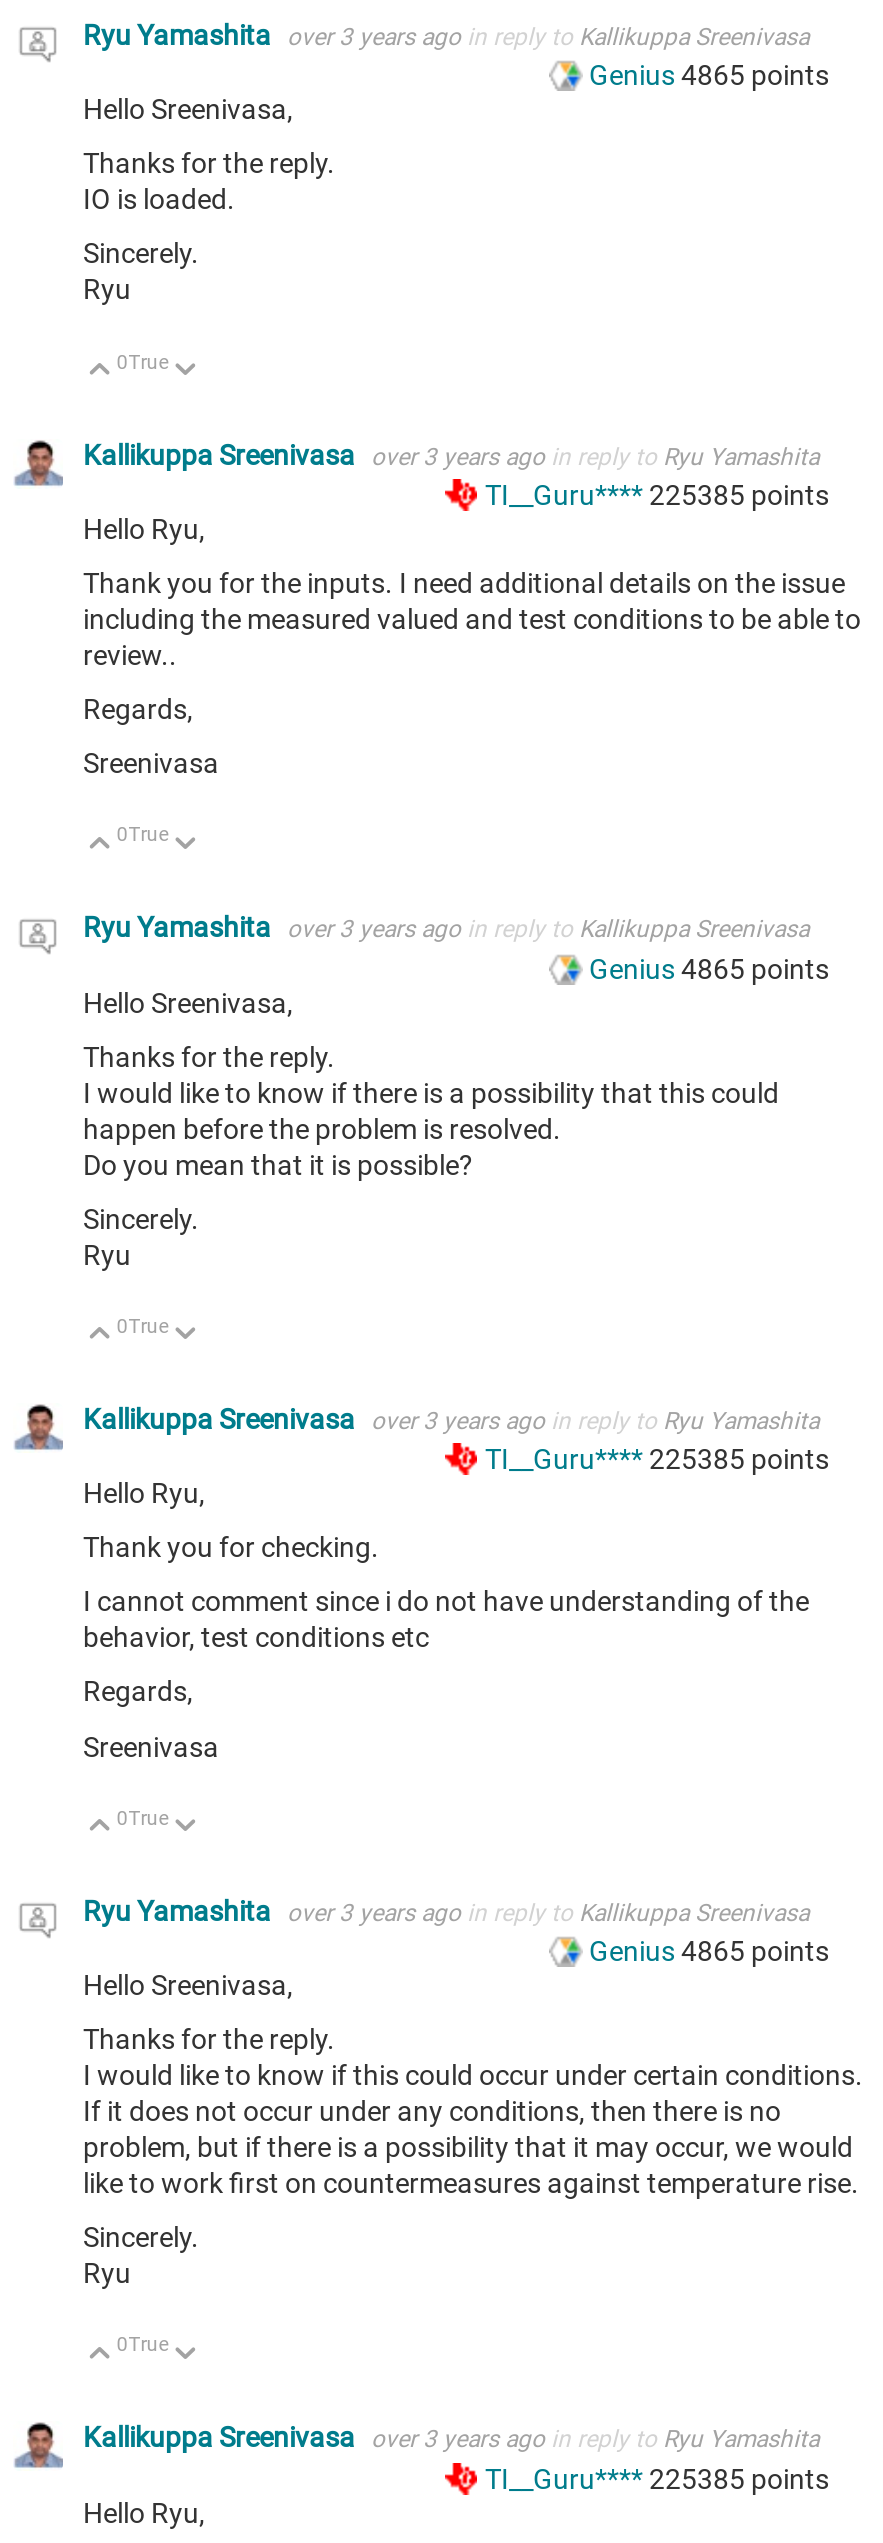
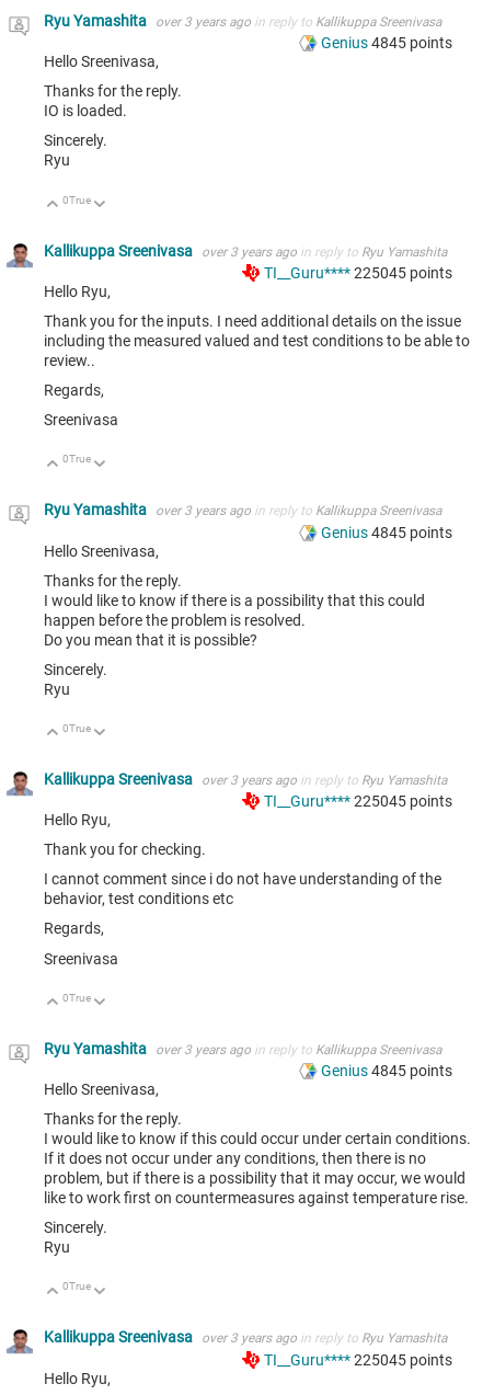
[589,59,829,91] Genius 4865 points -> [321,34,452,52] Genius 4845 points
[485,479,829,511] TI__Guru**** 225385 points -> [264,264,452,281] TI__Guru**** 225045 points
[589,952,829,984] Genius 4865 points -> [321,523,452,541] Genius 4845 points
[485,1443,829,1475] TI__Guru**** 225385 points -> [264,792,452,810] TI__Guru**** 225045 points
[589,1935,829,1967] Genius 4865 points -> [321,1062,452,1079] Genius 4845 points
[485,2462,829,2494] TI__Guru**** 225385 points -> [264,1351,452,1368] TI__Guru**** 225045 points

